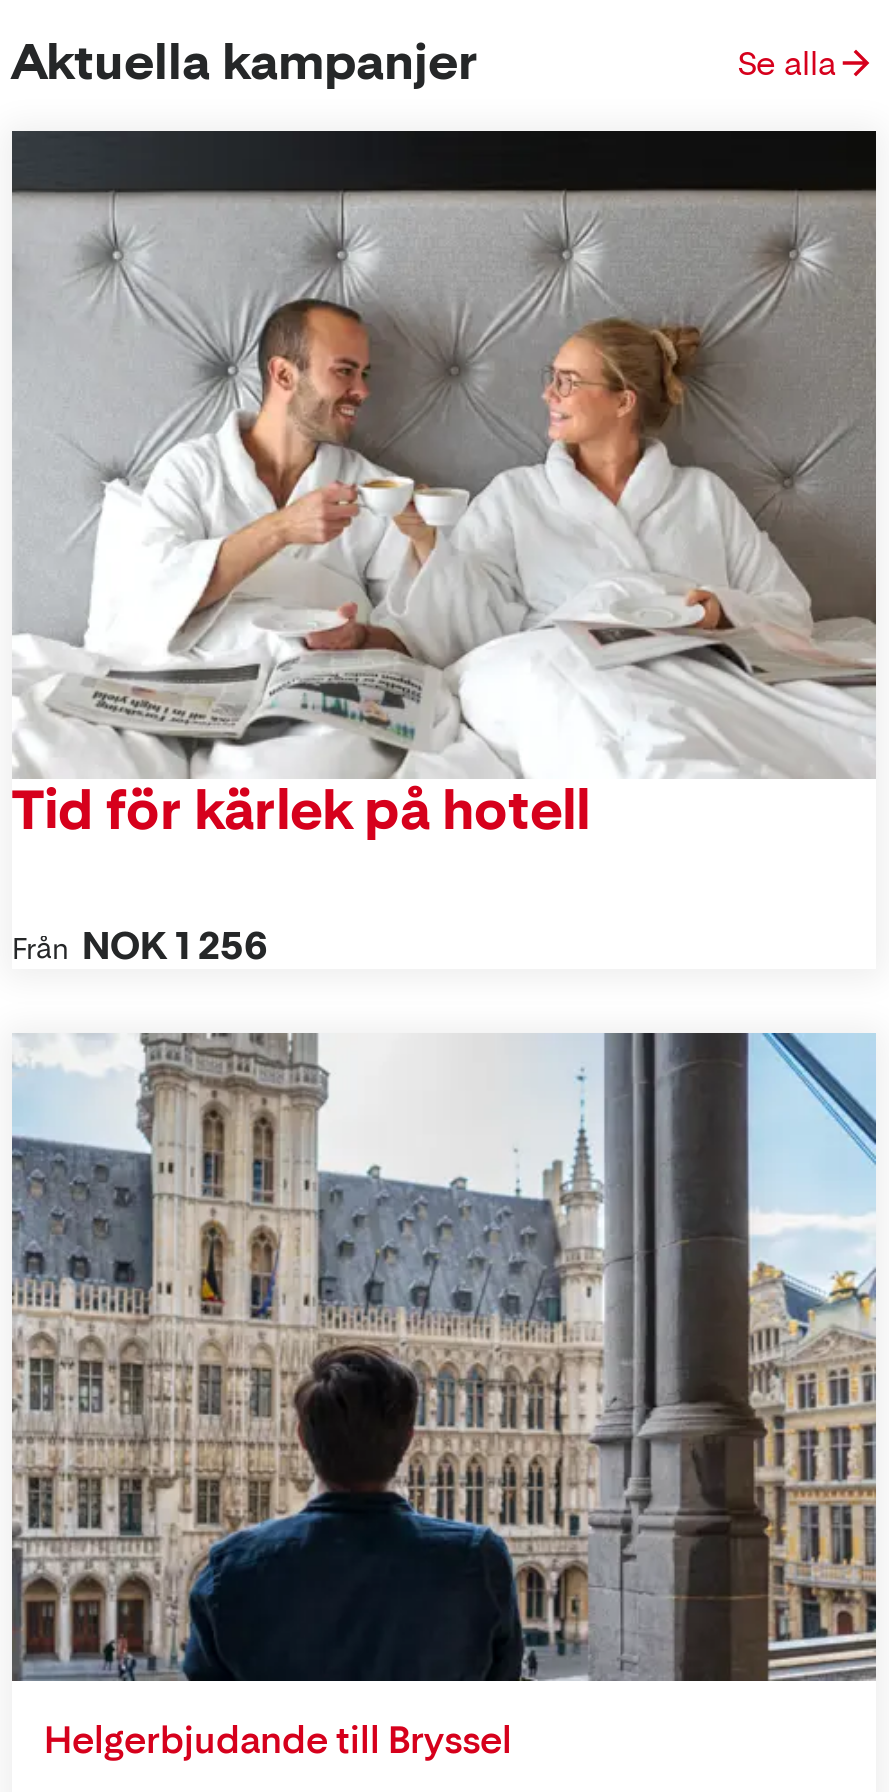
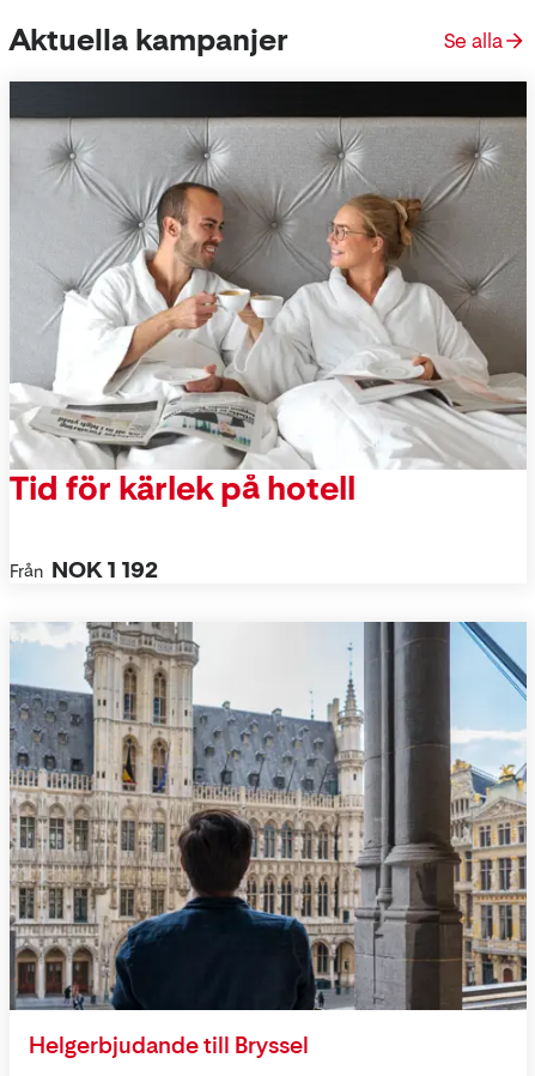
[12,925,268,967] Från NOK 1 256 -> [10,557,158,582] Från NOK 1 192

